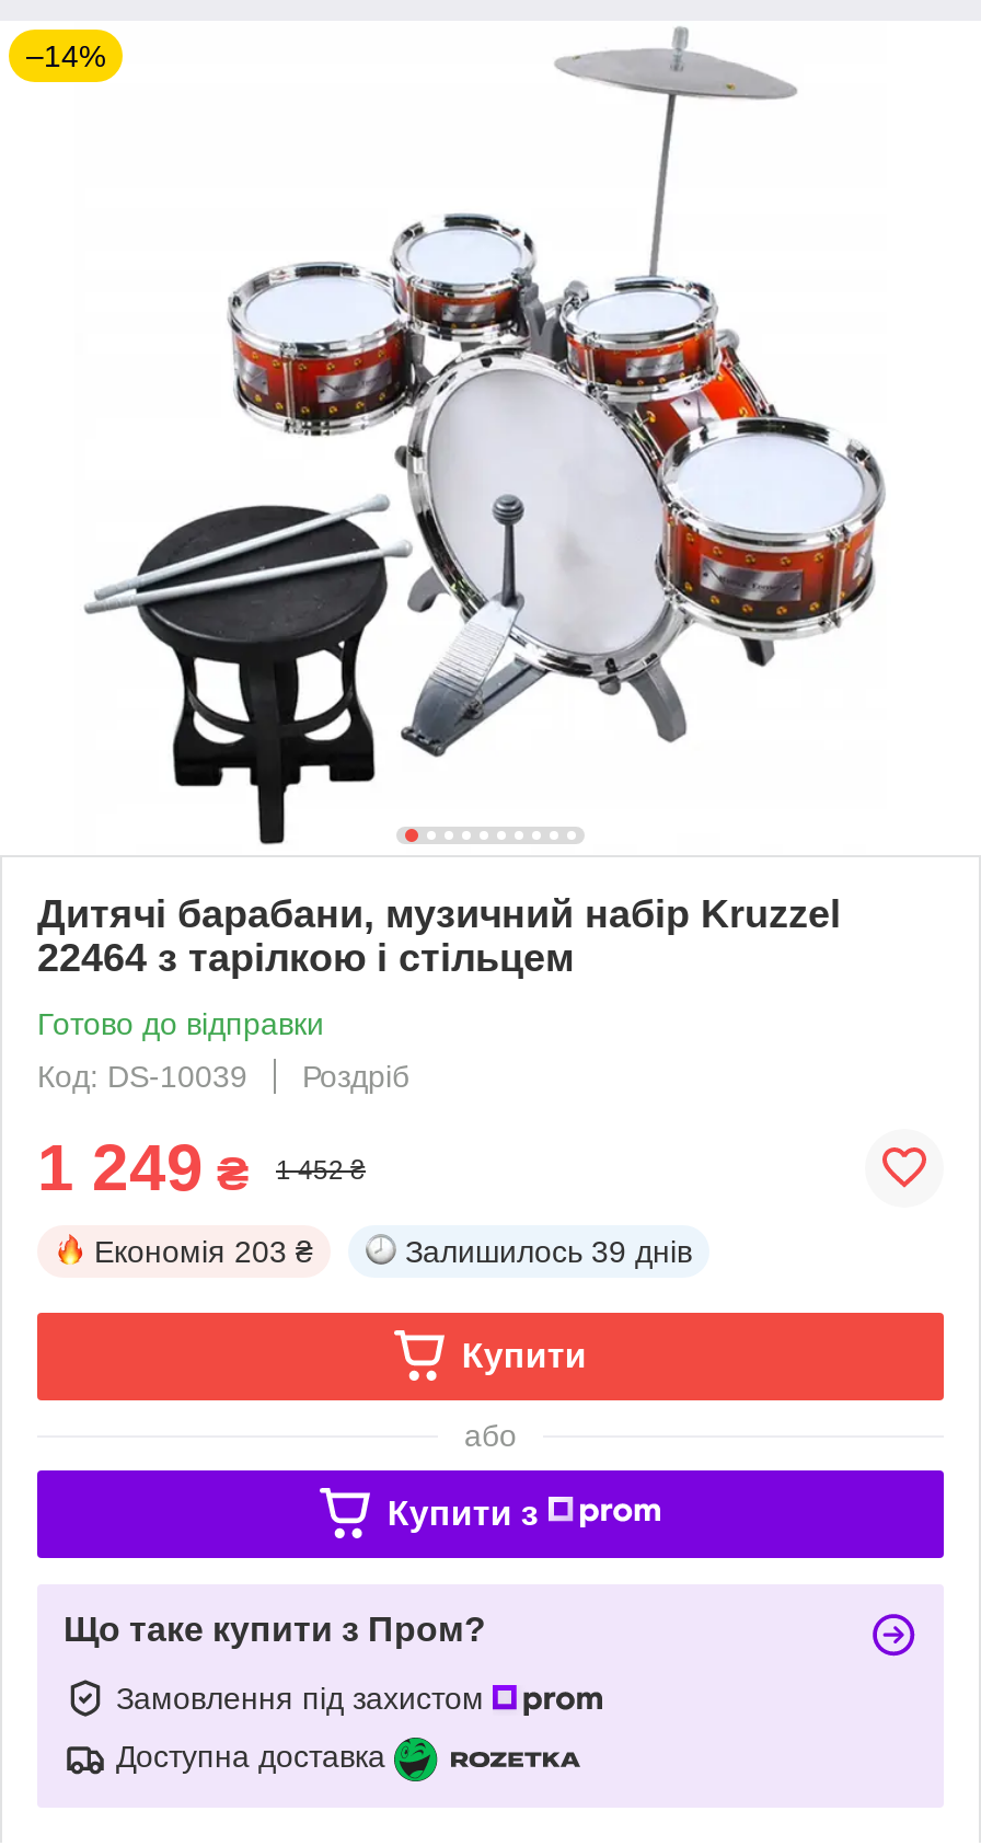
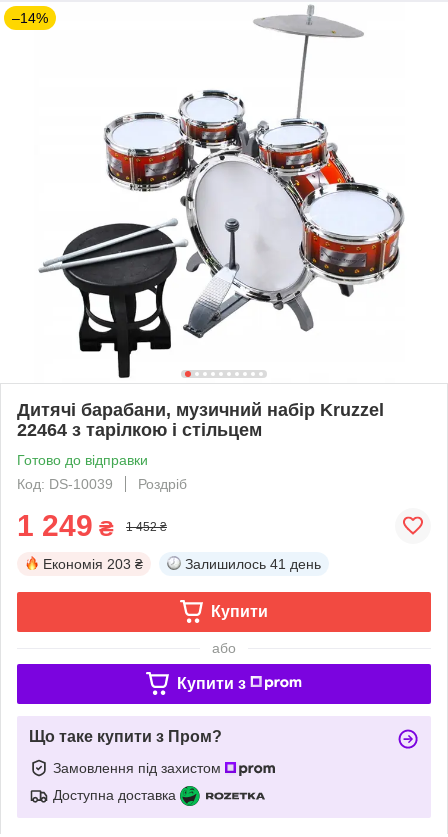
[405,1234,692,1269] Залишилось 39 днів -> [185,556,321,572] Залишилось 41 день

